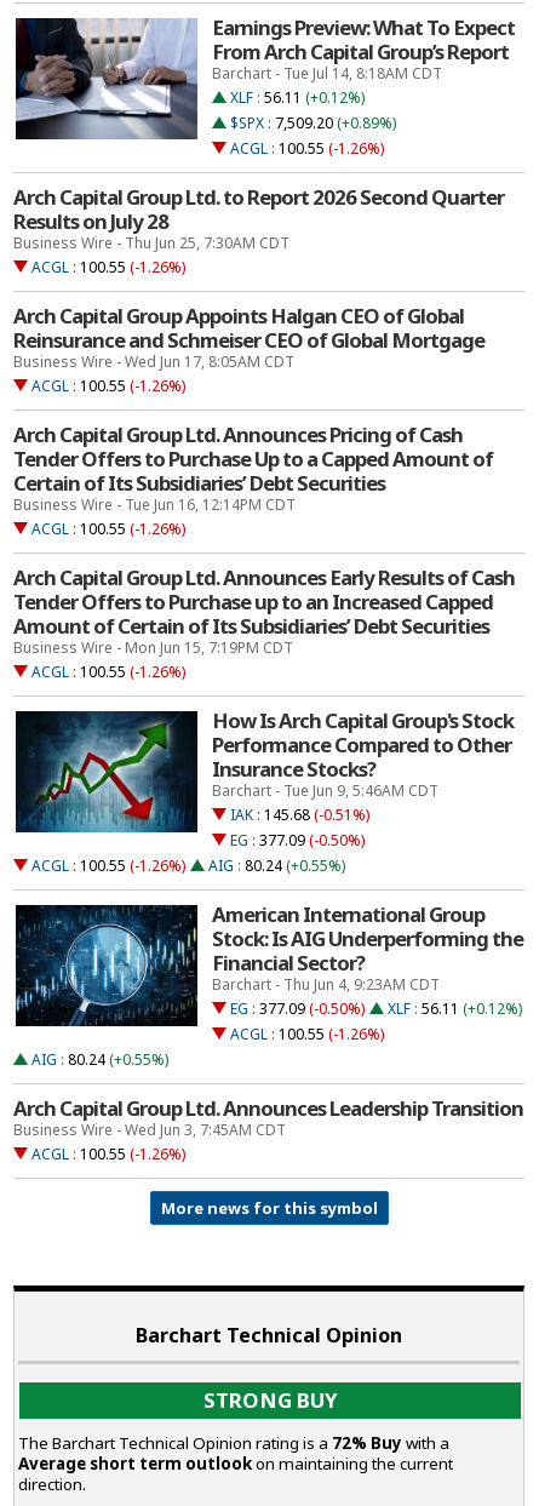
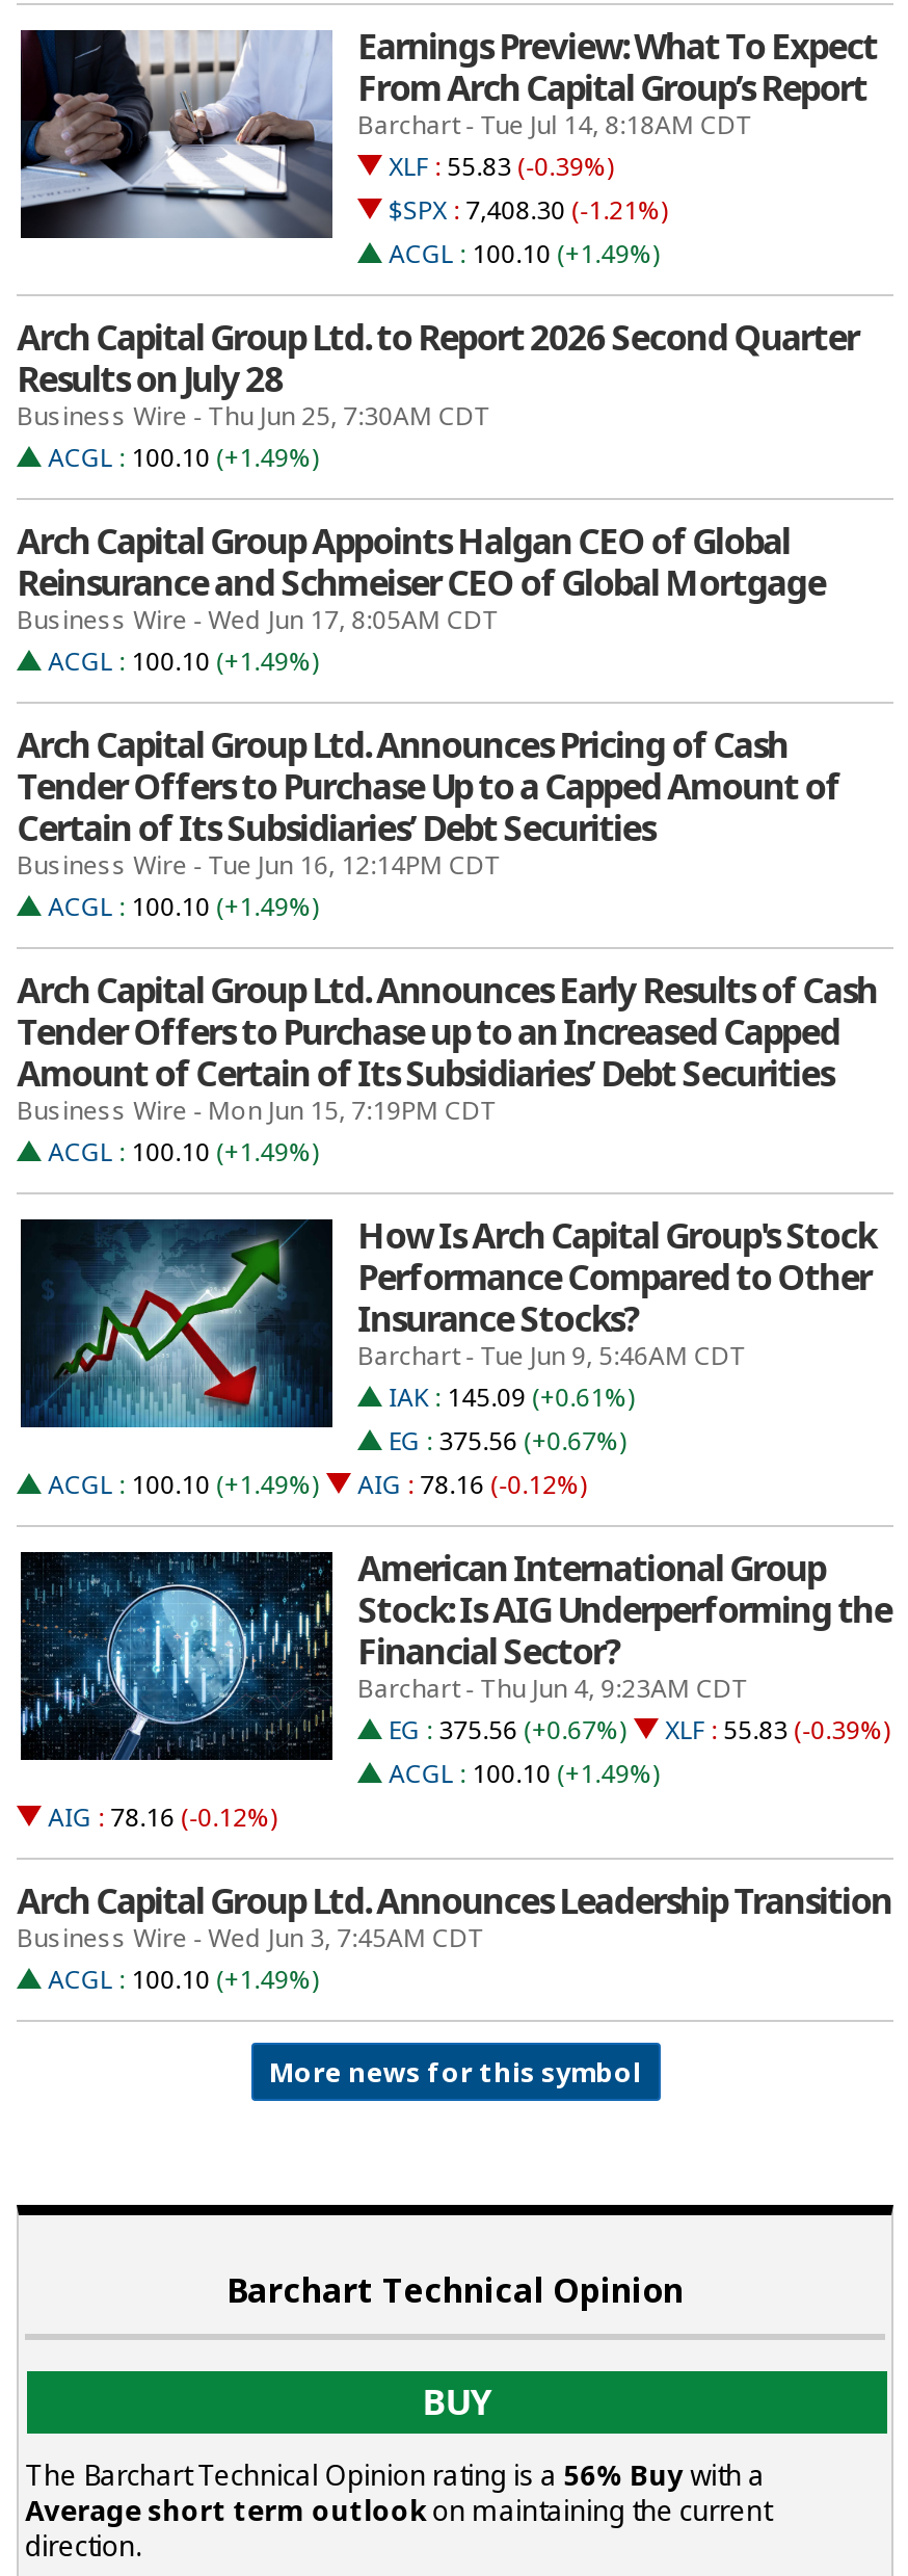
[230,87,365,108] XLF : 56.11 (+0.12%) -> [389,149,613,184] XLF : 55.83 (-0.39%)
[230,113,396,133] $SPX : 7,509.20 (+0.89%) -> [389,192,667,228] $SPX : 7,408.30 (-1.21%)
[230,138,384,159] ACGL : 100.55 (-1.26%) -> [389,236,659,271] ACGL : 100.10 (+1.49%)
[32,257,185,277] ACGL : 100.55 (-1.26%) -> [48,440,318,475] ACGL : 100.10 (+1.49%)
[32,376,185,396] ACGL : 100.55 (-1.26%) -> [48,643,318,679] ACGL : 100.10 (+1.49%)
[32,519,185,539] ACGL : 100.55 (-1.26%) -> [48,889,318,924] ACGL : 100.10 (+1.49%)
[32,662,185,682] ACGL : 100.55 (-1.26%) -> [48,1134,318,1169] ACGL : 100.10 (+1.49%)
[230,804,370,825] IAK : 145.68 (-0.51%) -> [389,1379,634,1415] IAK : 145.09 (+0.61%)
[230,830,365,851] EG : 377.09 (-0.50%) -> [389,1423,626,1458] EG : 375.56 (+0.67%)
[32,855,185,876] ACGL : 100.55 (-1.26%) -> [48,1467,318,1502] ACGL : 100.10 (+1.49%)
[208,855,345,876] AIG : 80.24 (+0.55%) -> [358,1467,586,1502] AIG : 78.16 (-0.12%)
[230,998,365,1019] EG : 377.09 (-0.50%) -> [389,1712,626,1747] EG : 375.56 (+0.67%)
[388,998,522,1019] XLF : 56.11 (+0.12%) -> [665,1712,890,1747] XLF : 55.83 (-0.39%)
[230,1024,384,1044] ACGL : 100.55 (-1.26%) -> [389,1756,659,1791] ACGL : 100.10 (+1.49%)
[32,1049,168,1070] AIG : 80.24 (+0.55%) -> [48,1799,277,1835] AIG : 78.16 (-0.12%)
[32,1144,185,1164] ACGL : 100.55 (-1.26%) -> [48,1962,318,1997] ACGL : 100.10 (+1.49%)
[203,1386,338,1414] STRONG BUY -> [422,2377,493,2425] BUY
[18,1432,449,1454] The Barchart Technical Opinion rating is a 72% Buy with a -> [25,2456,765,2494] The Barchart Technical Opinion rating is a 56% Buy with a

